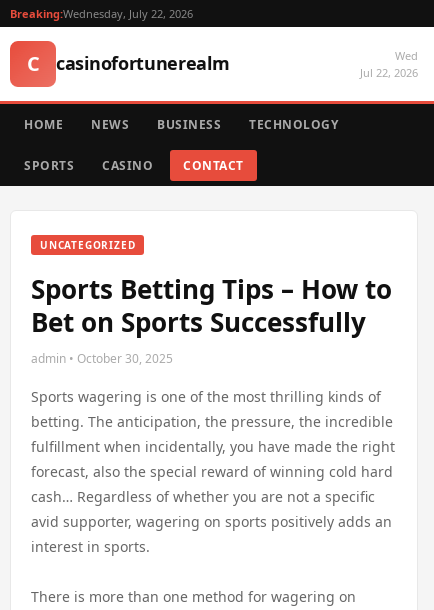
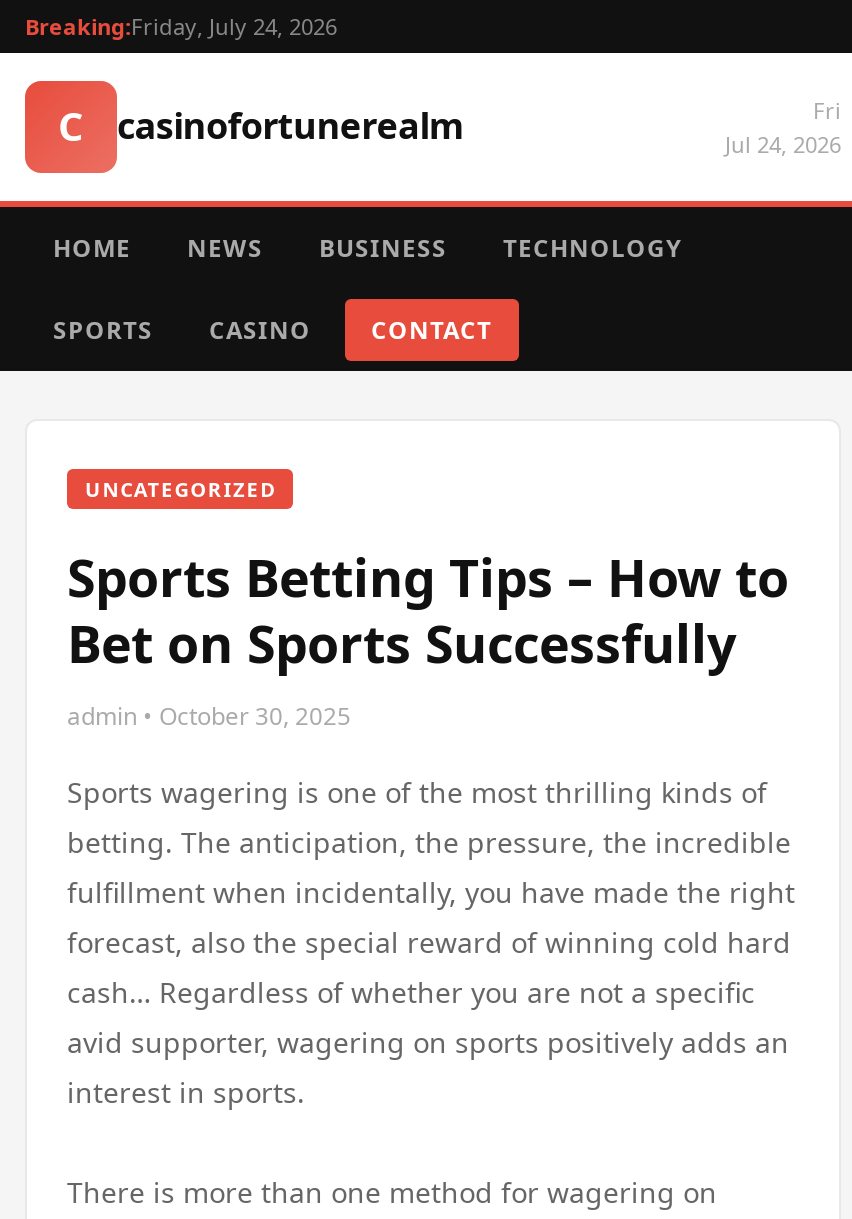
[10,6,193,21] Breaking:Wednesday, July 22, 2026 -> [25,11,337,41] Breaking:Friday, July 24, 2026
[360,48,418,80] Wed | Jul 22, 2026 -> [725,95,841,159] Fri | Jul 24, 2026

